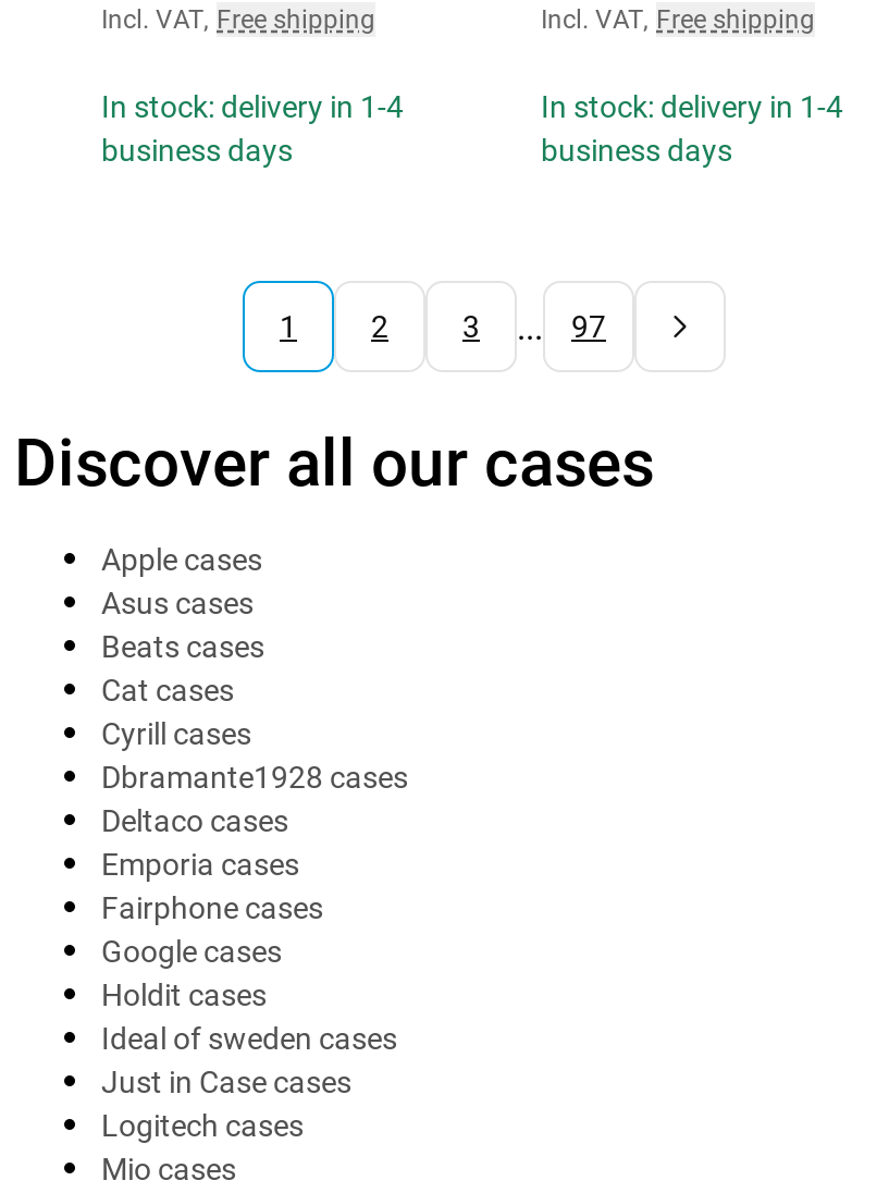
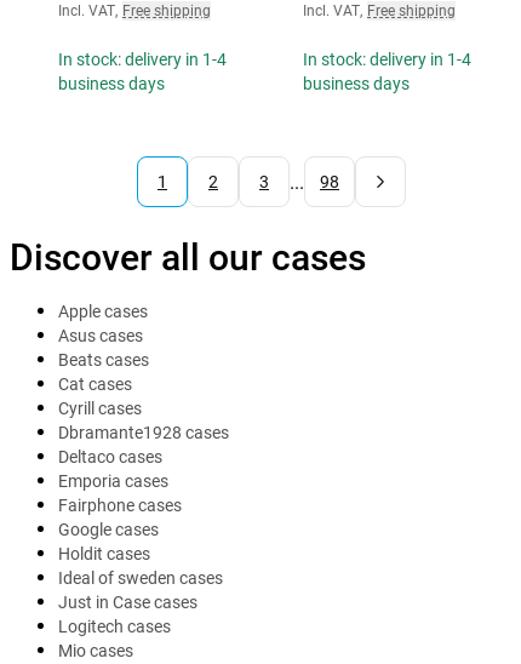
[571,310,606,344] 97 -> [320,172,339,192] 98

